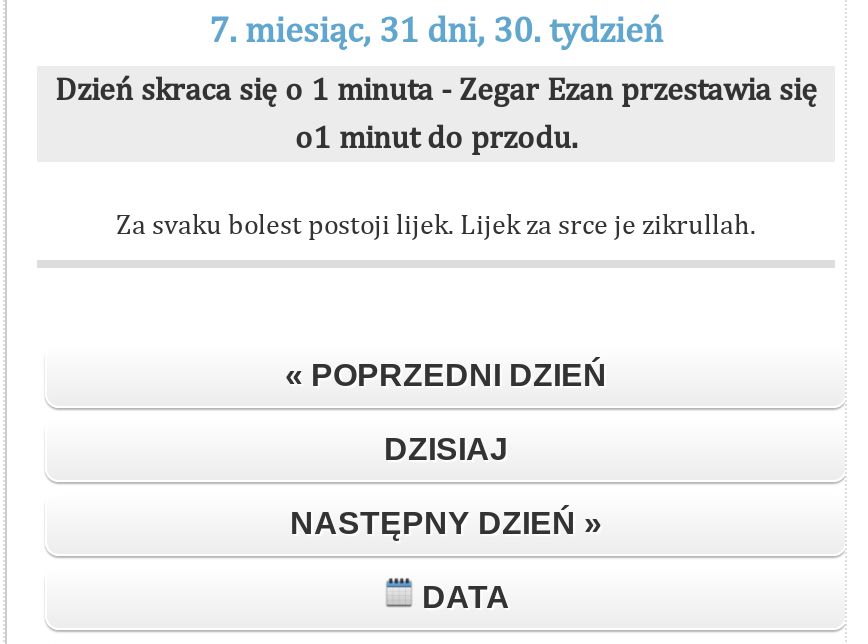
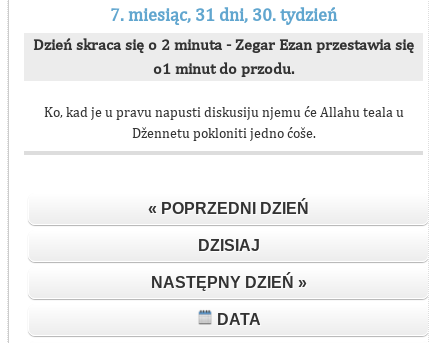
[55,70,817,108] Dzień skraca się o 1 minuta - Zegar Ezan przestawia się -> [33,35,414,54] Dzień skraca się o 2 minuta - Zegar Ezan przestawia się
[116,208,756,240] Za svaku bolest postoji lijek. Lijek za srce je zikrullah. -> [43,104,403,141] Ko, kad je u pravu napusti diskusiju njemu će Allahu teala u | Džennetu pokloniti jedno ćoše.

